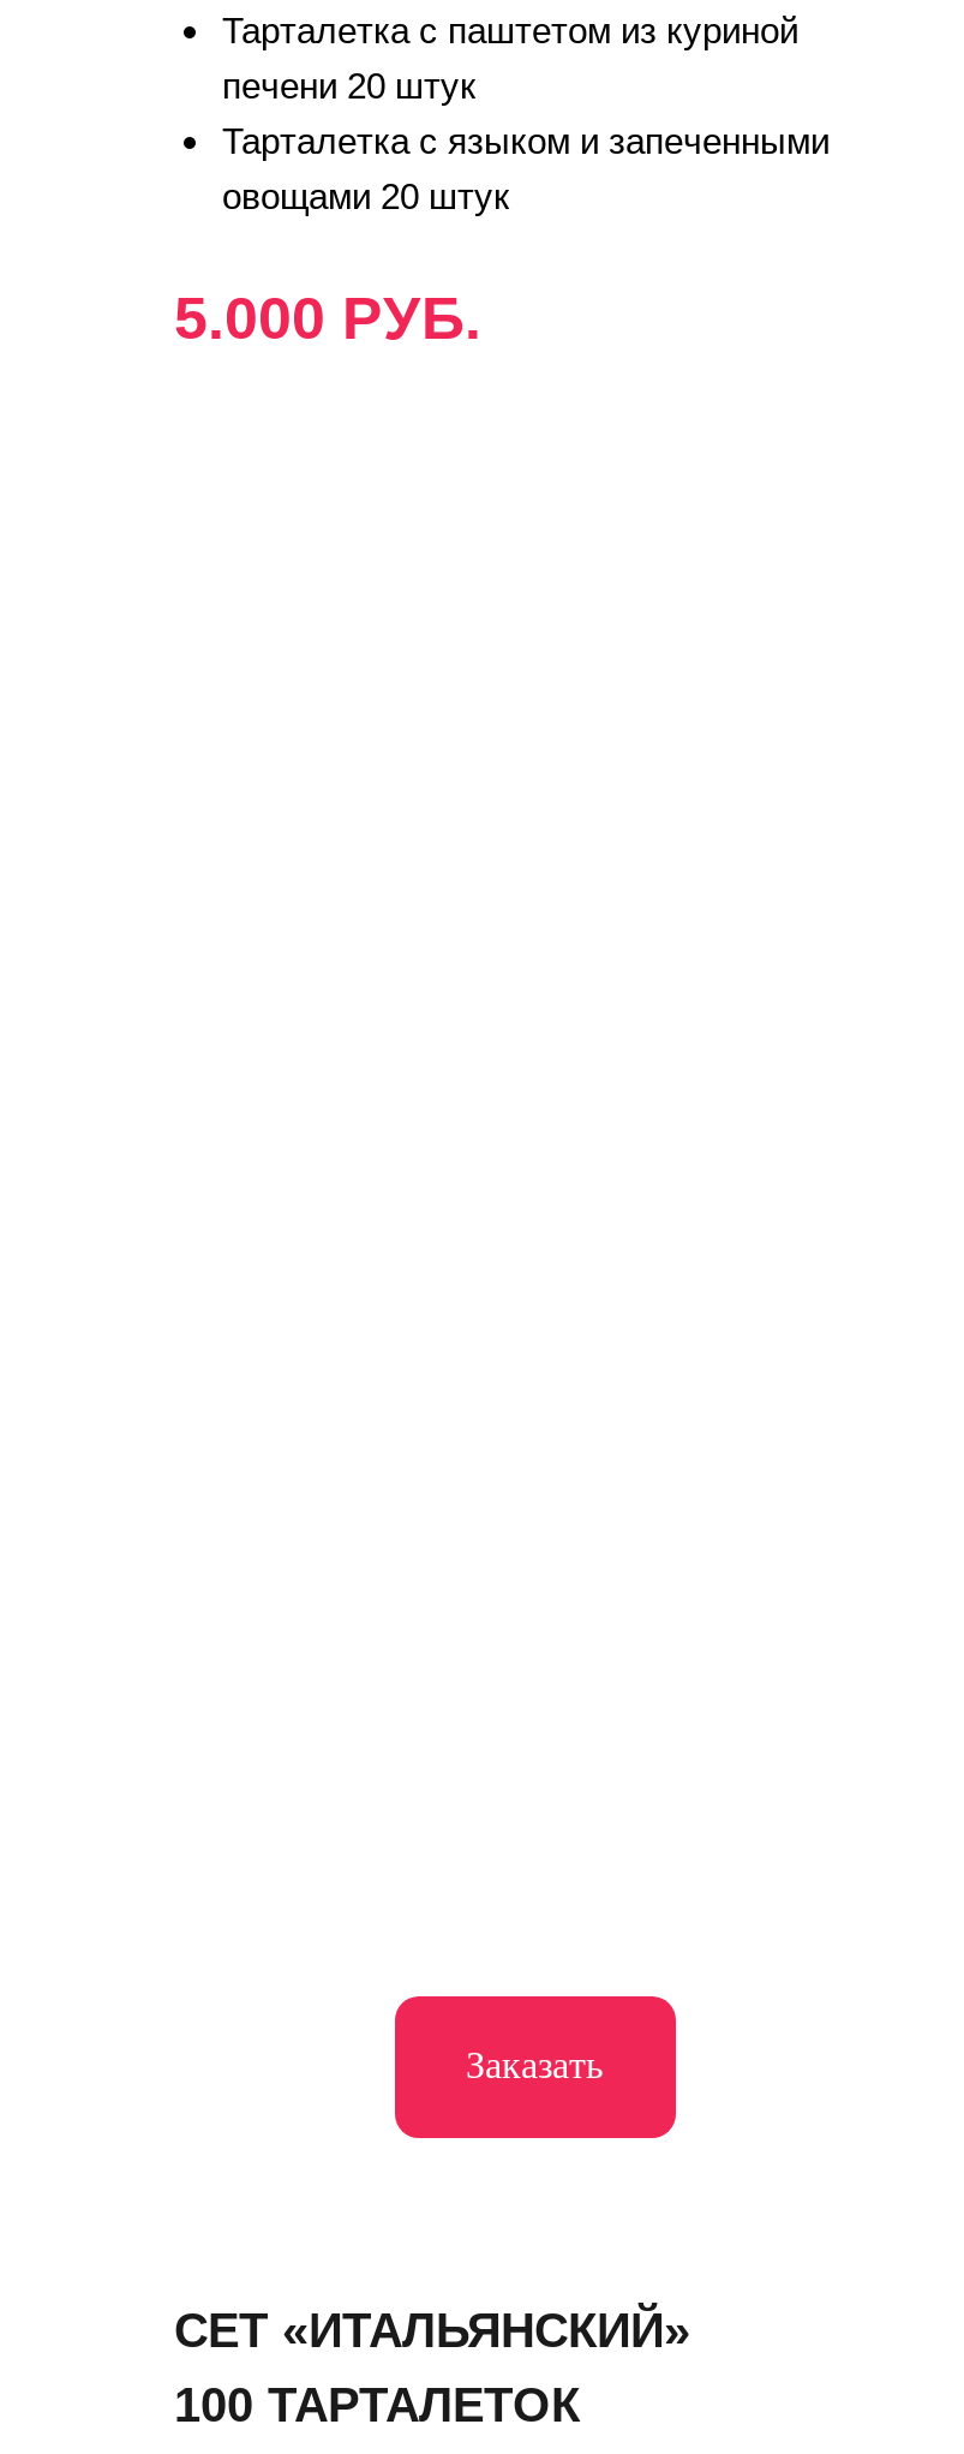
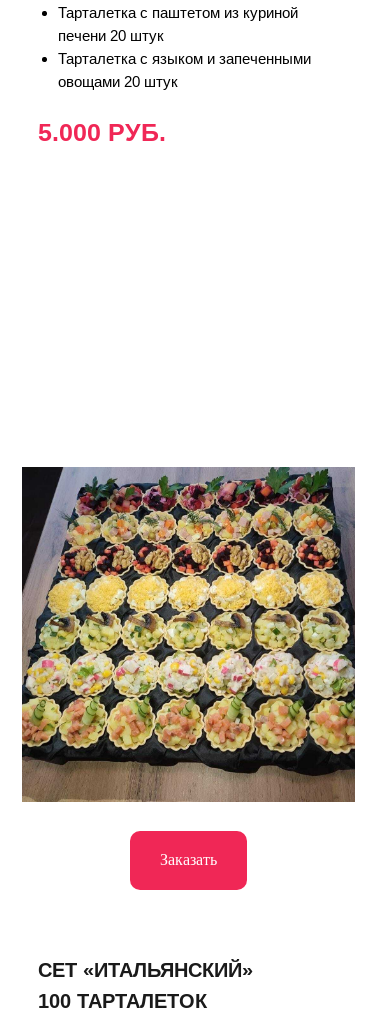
none -> [21,466,356,803] [image]

